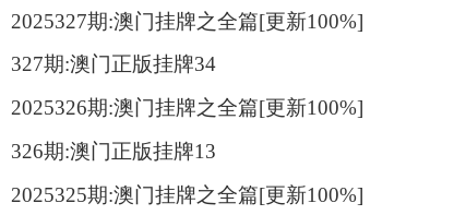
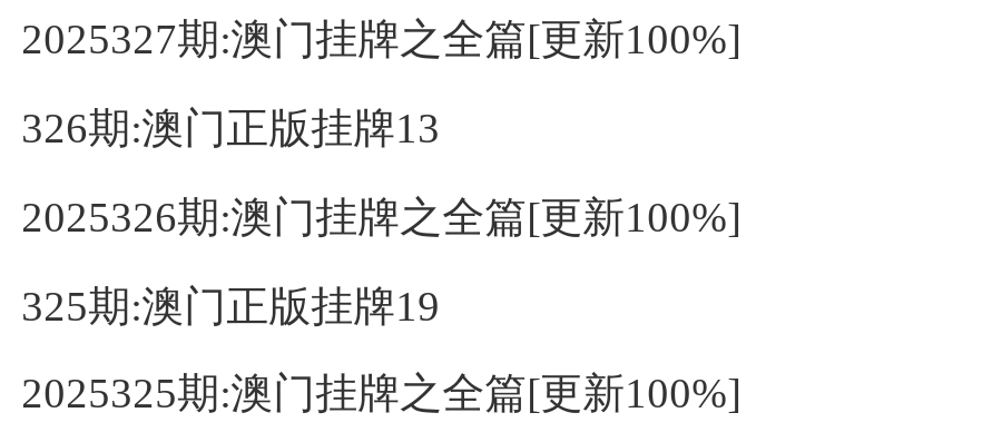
[10,53,216,76] 327期:澳门正版挂牌34 -> none
none -> [21,282,440,328] 325期:澳门正版挂牌19
moved [10,140,216,163] -> [21,105,440,151]: 326期:澳门正版挂牌13

